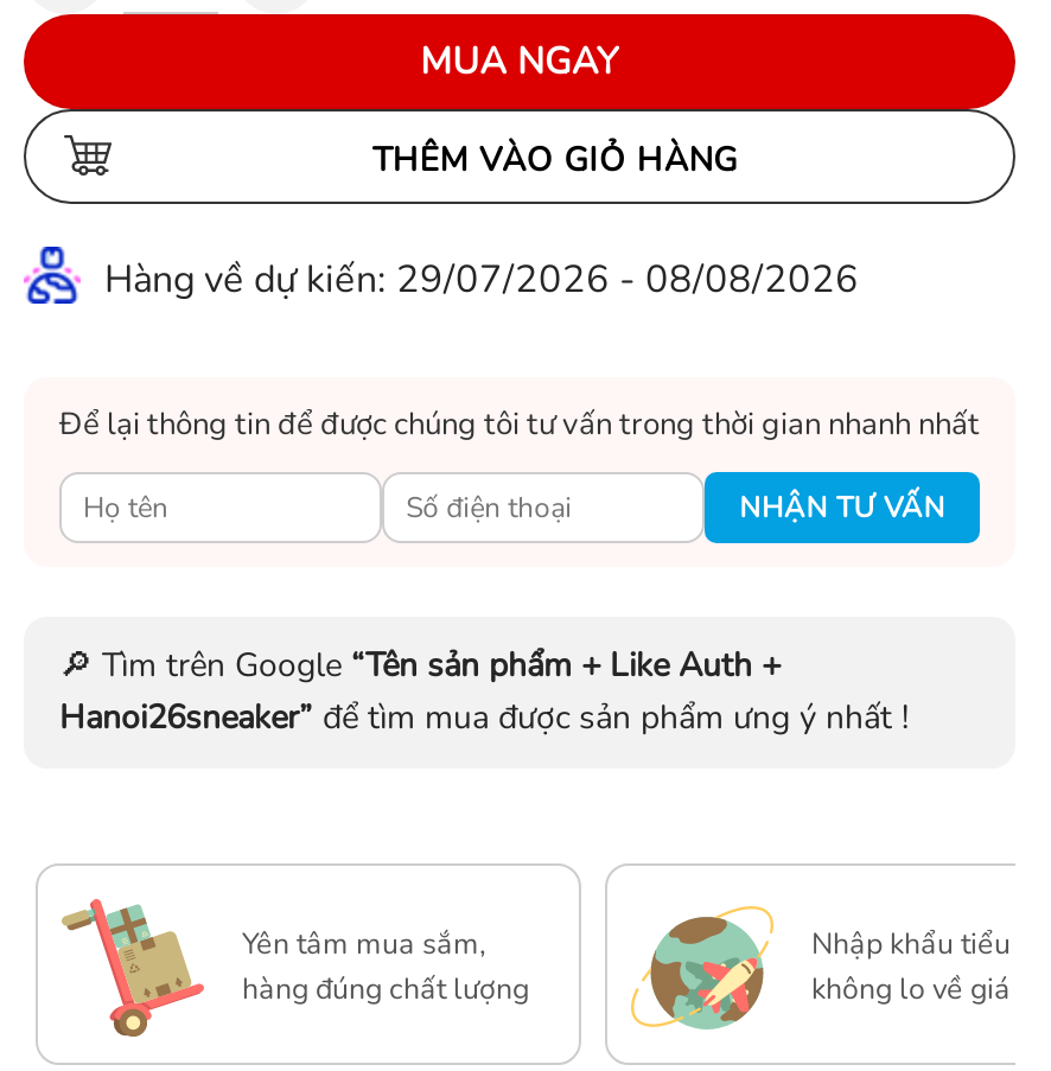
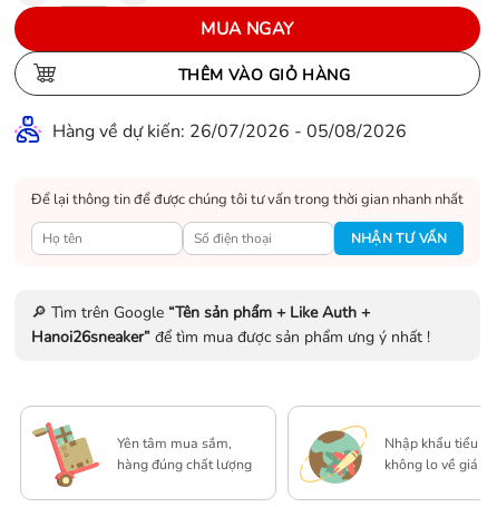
[104,253,859,305] Hàng về dự kiến: 29/07/2026 - 08/08/2026 -> [52,119,407,143] Hàng về dự kiến: 26/07/2026 - 05/08/2026

